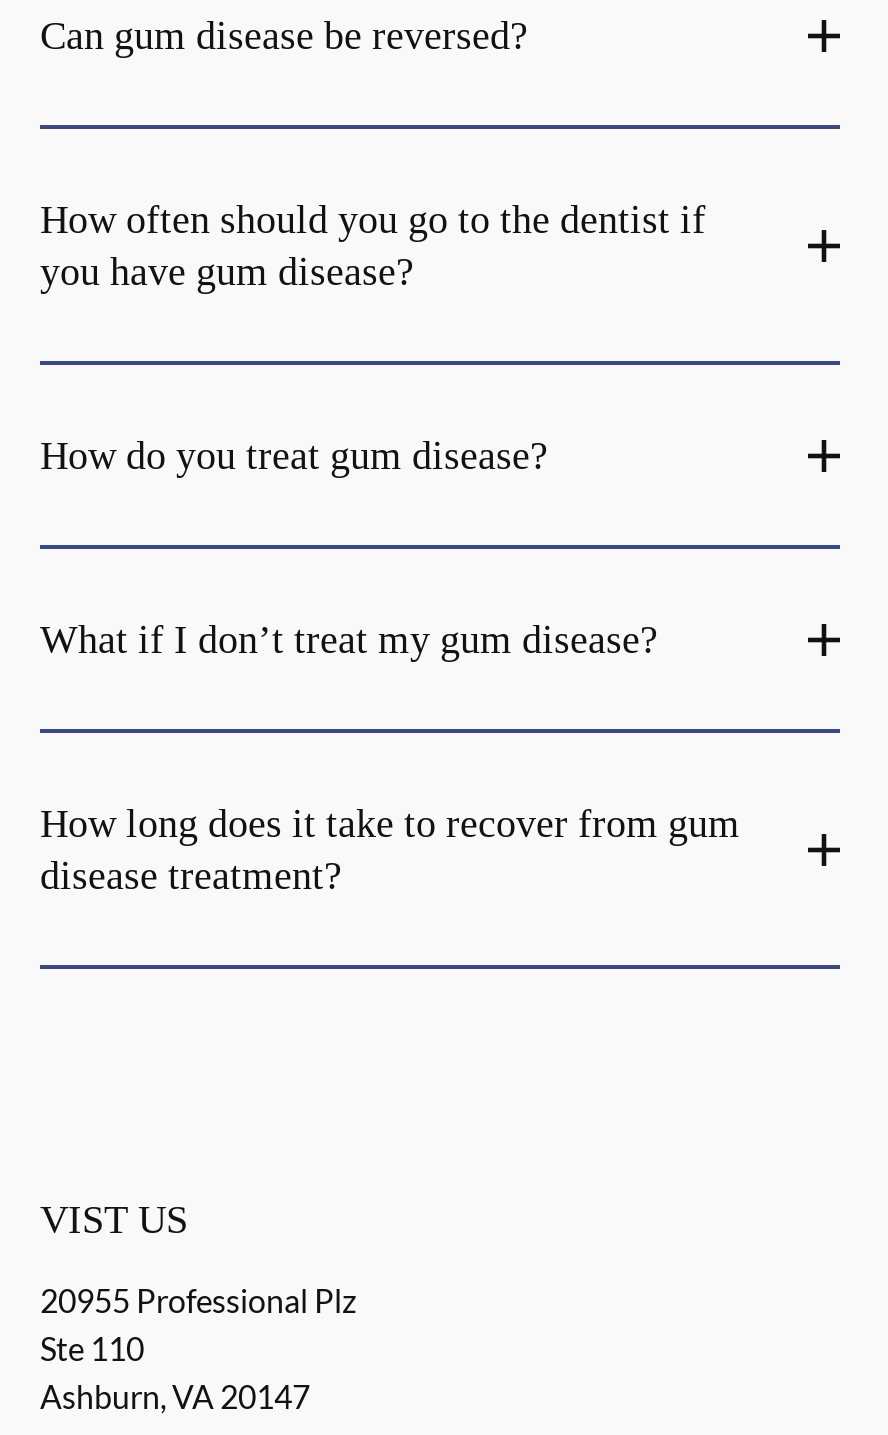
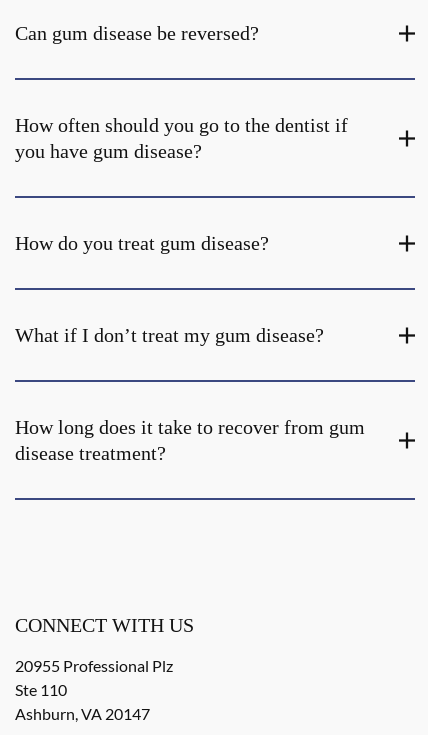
[40,1197,188,1241] VIST US -> [15,614,194,636] CONNECT WITH US

